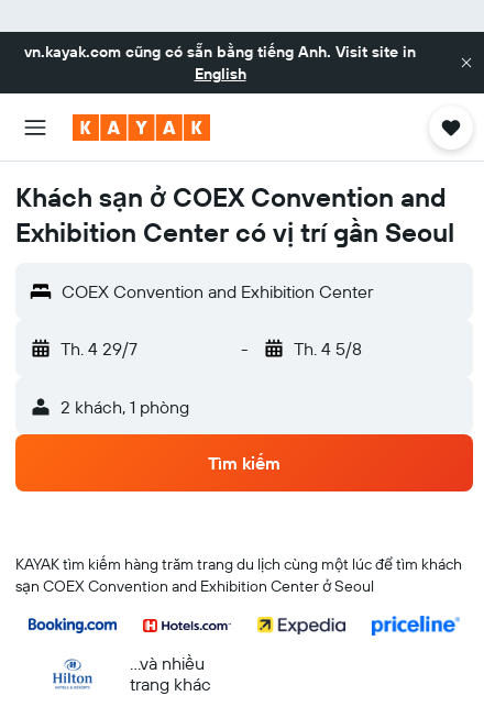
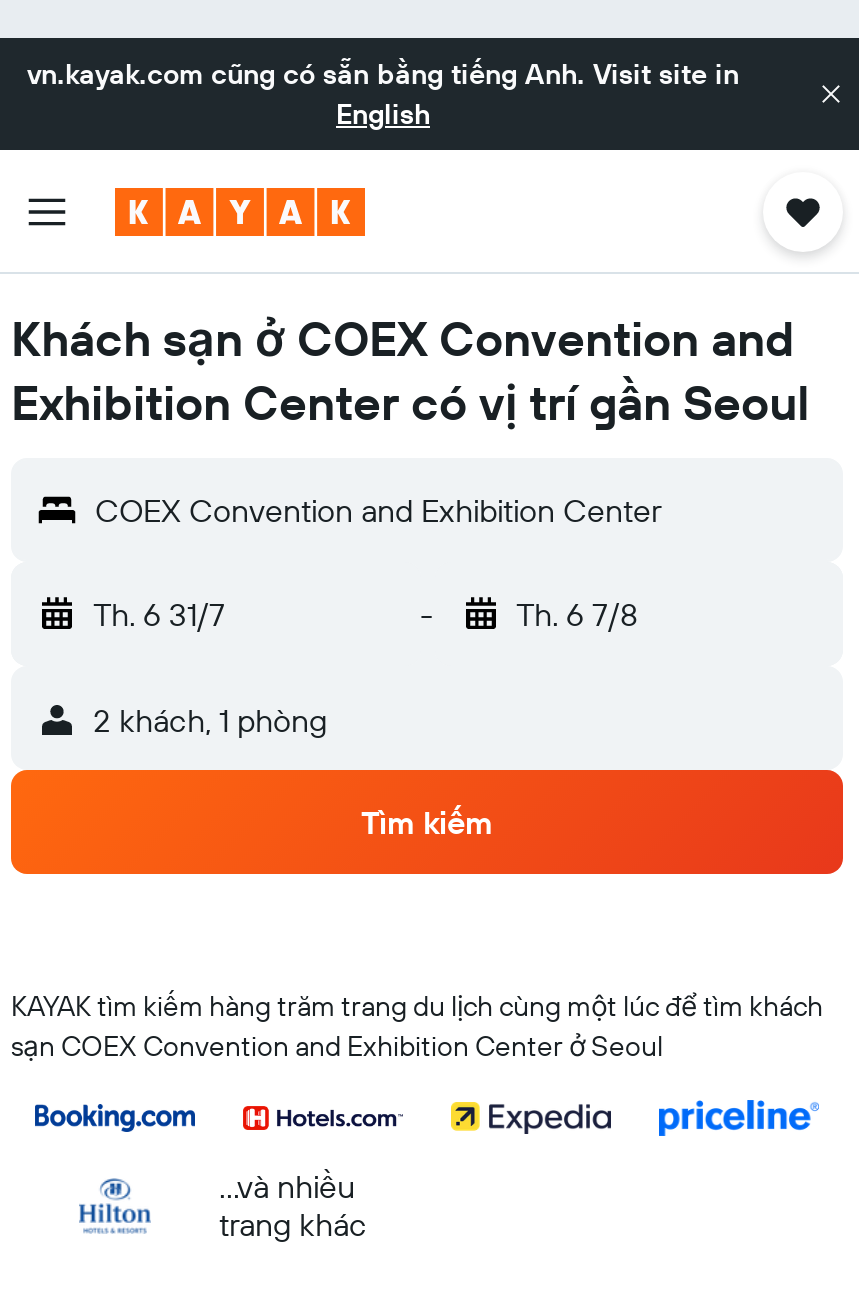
[61,338,137,360] Th. 4 29/7 -> [93,594,225,634] Th. 6 31/7
[293,338,361,360] Th. 4 5/8 -> [516,594,638,634] Th. 6 7/8

